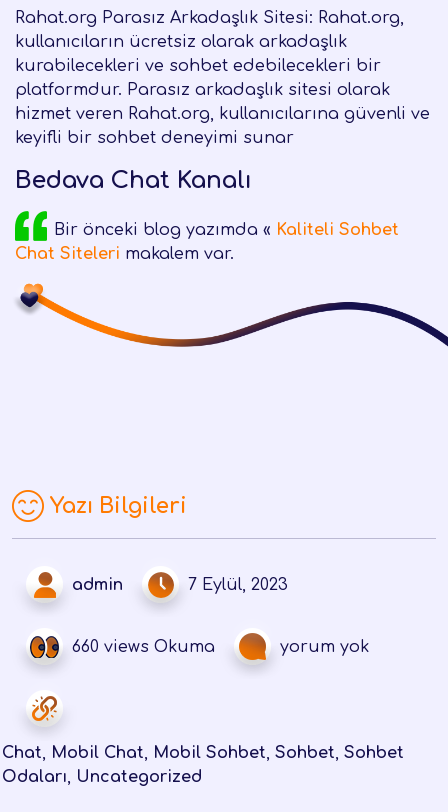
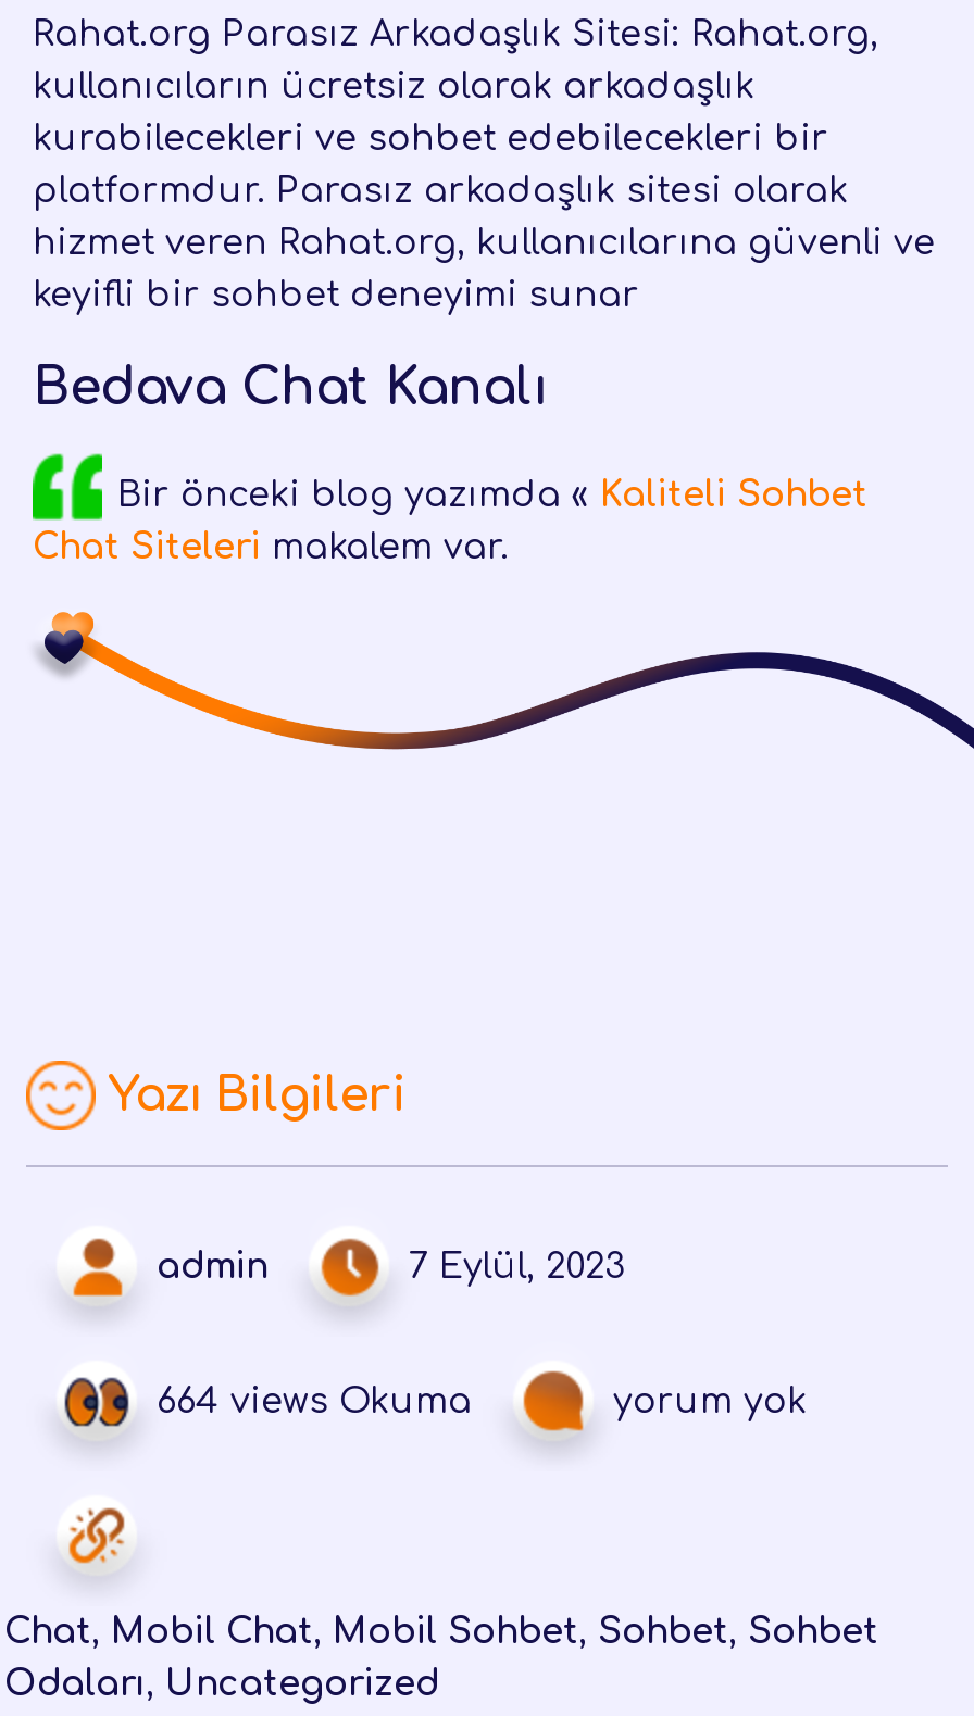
[72,638,215,656] 660 views Okuma -> [157,1383,472,1422] 664 views Okuma

